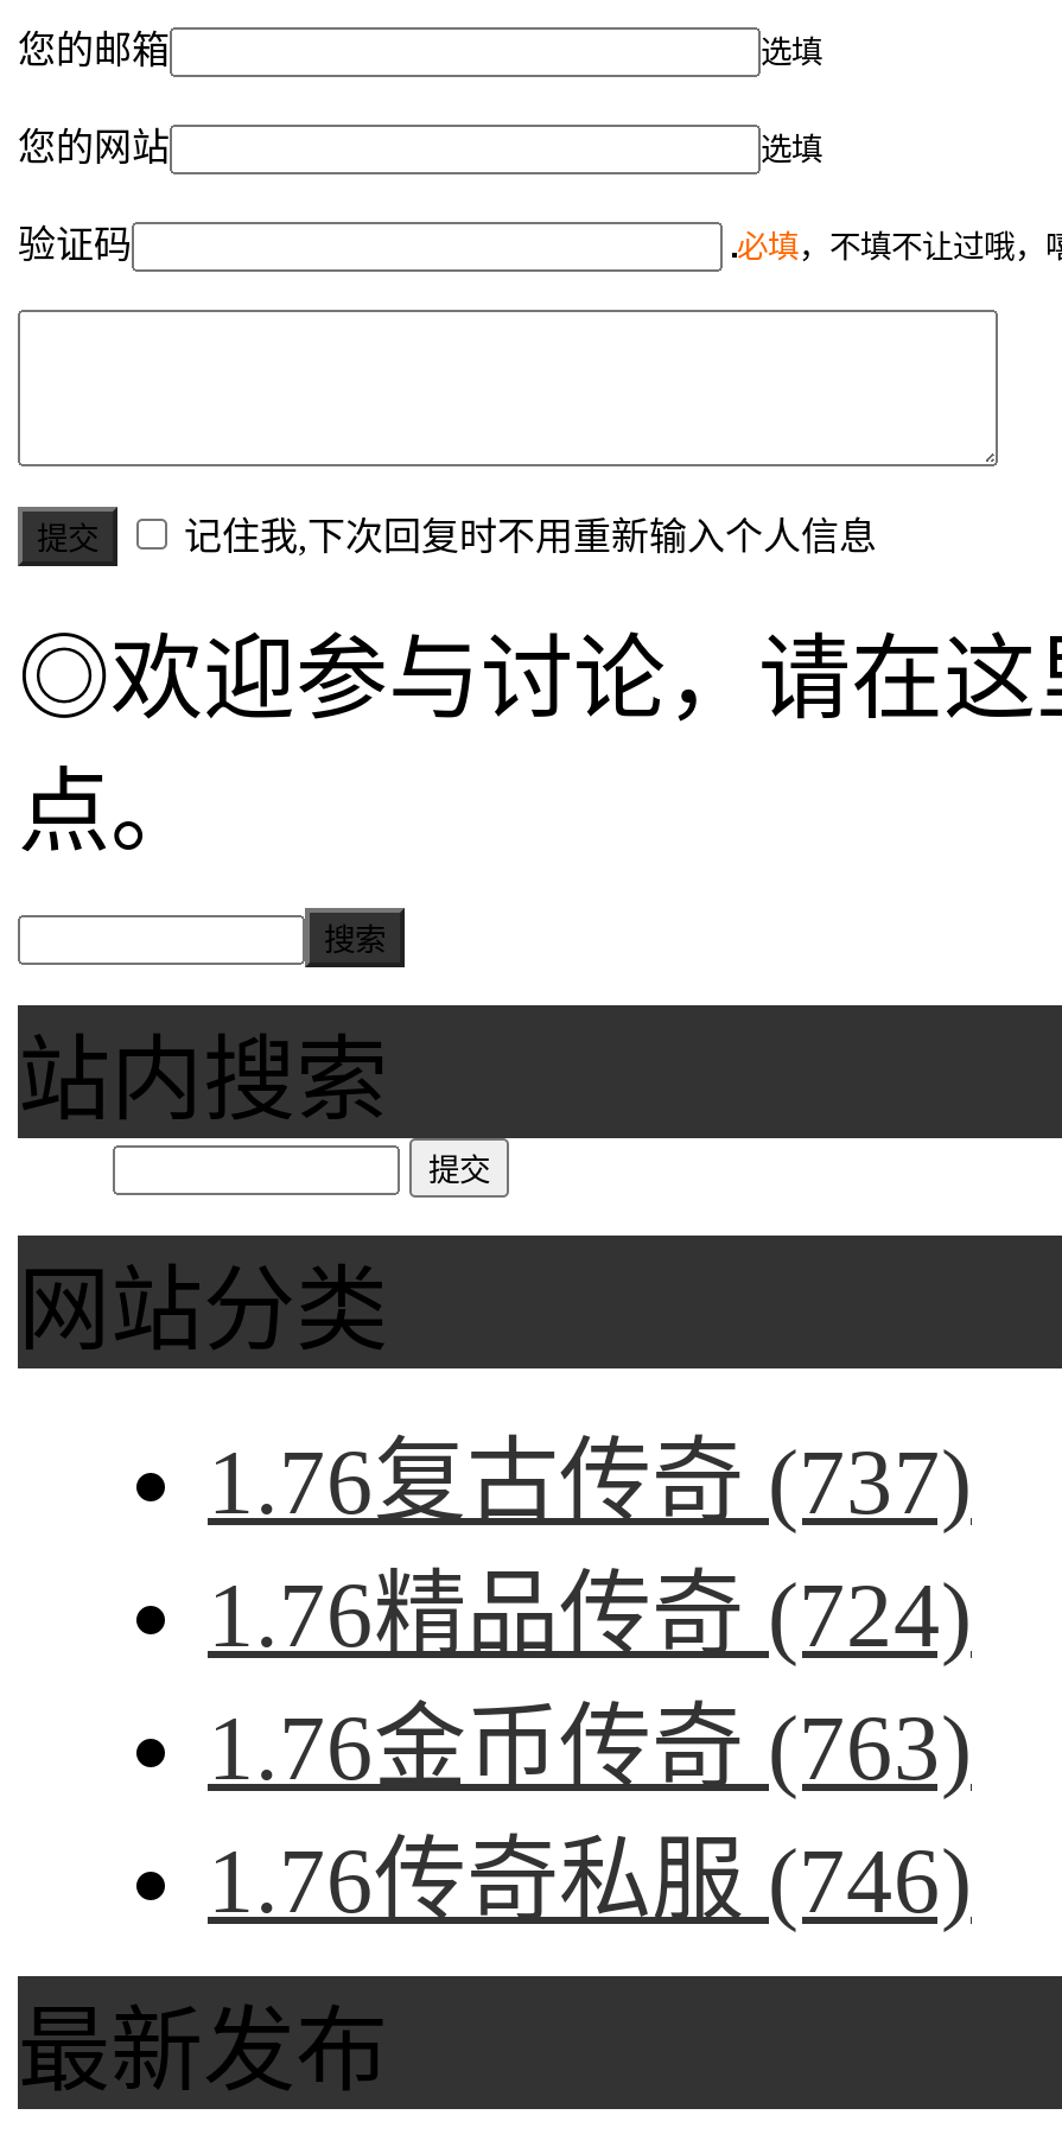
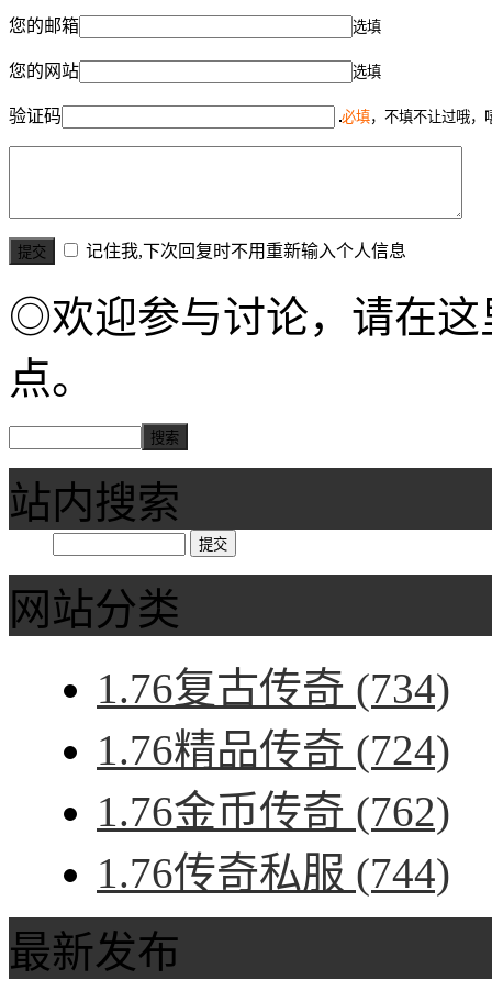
[208,1430,972,1532] 1.76复古传奇(737) -> [97,665,450,712] 1.76复古传奇(734)
[208,1696,972,1798] 1.76金币传奇(763) -> [97,788,450,835] 1.76金币传奇(762)
[208,1829,972,1931] 1.76传奇私服(746) -> [97,849,450,897] 1.76传奇私服(744)

